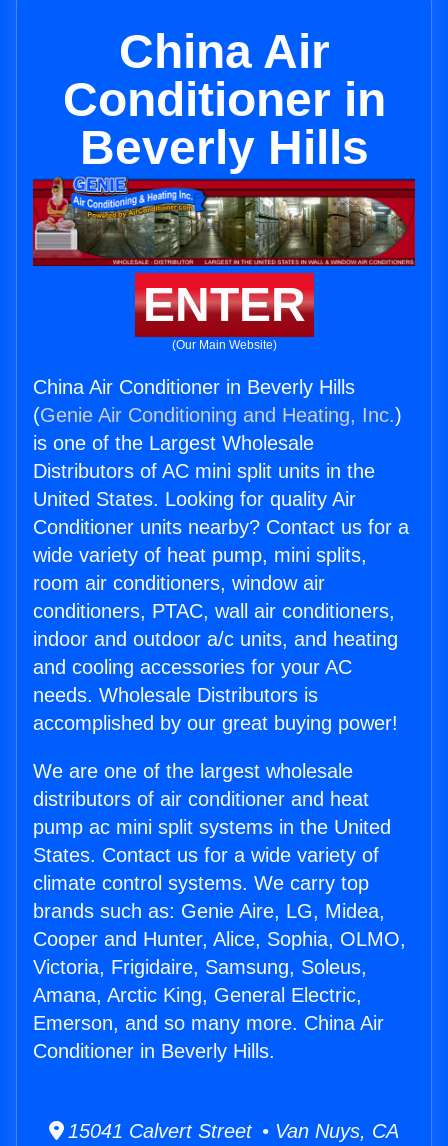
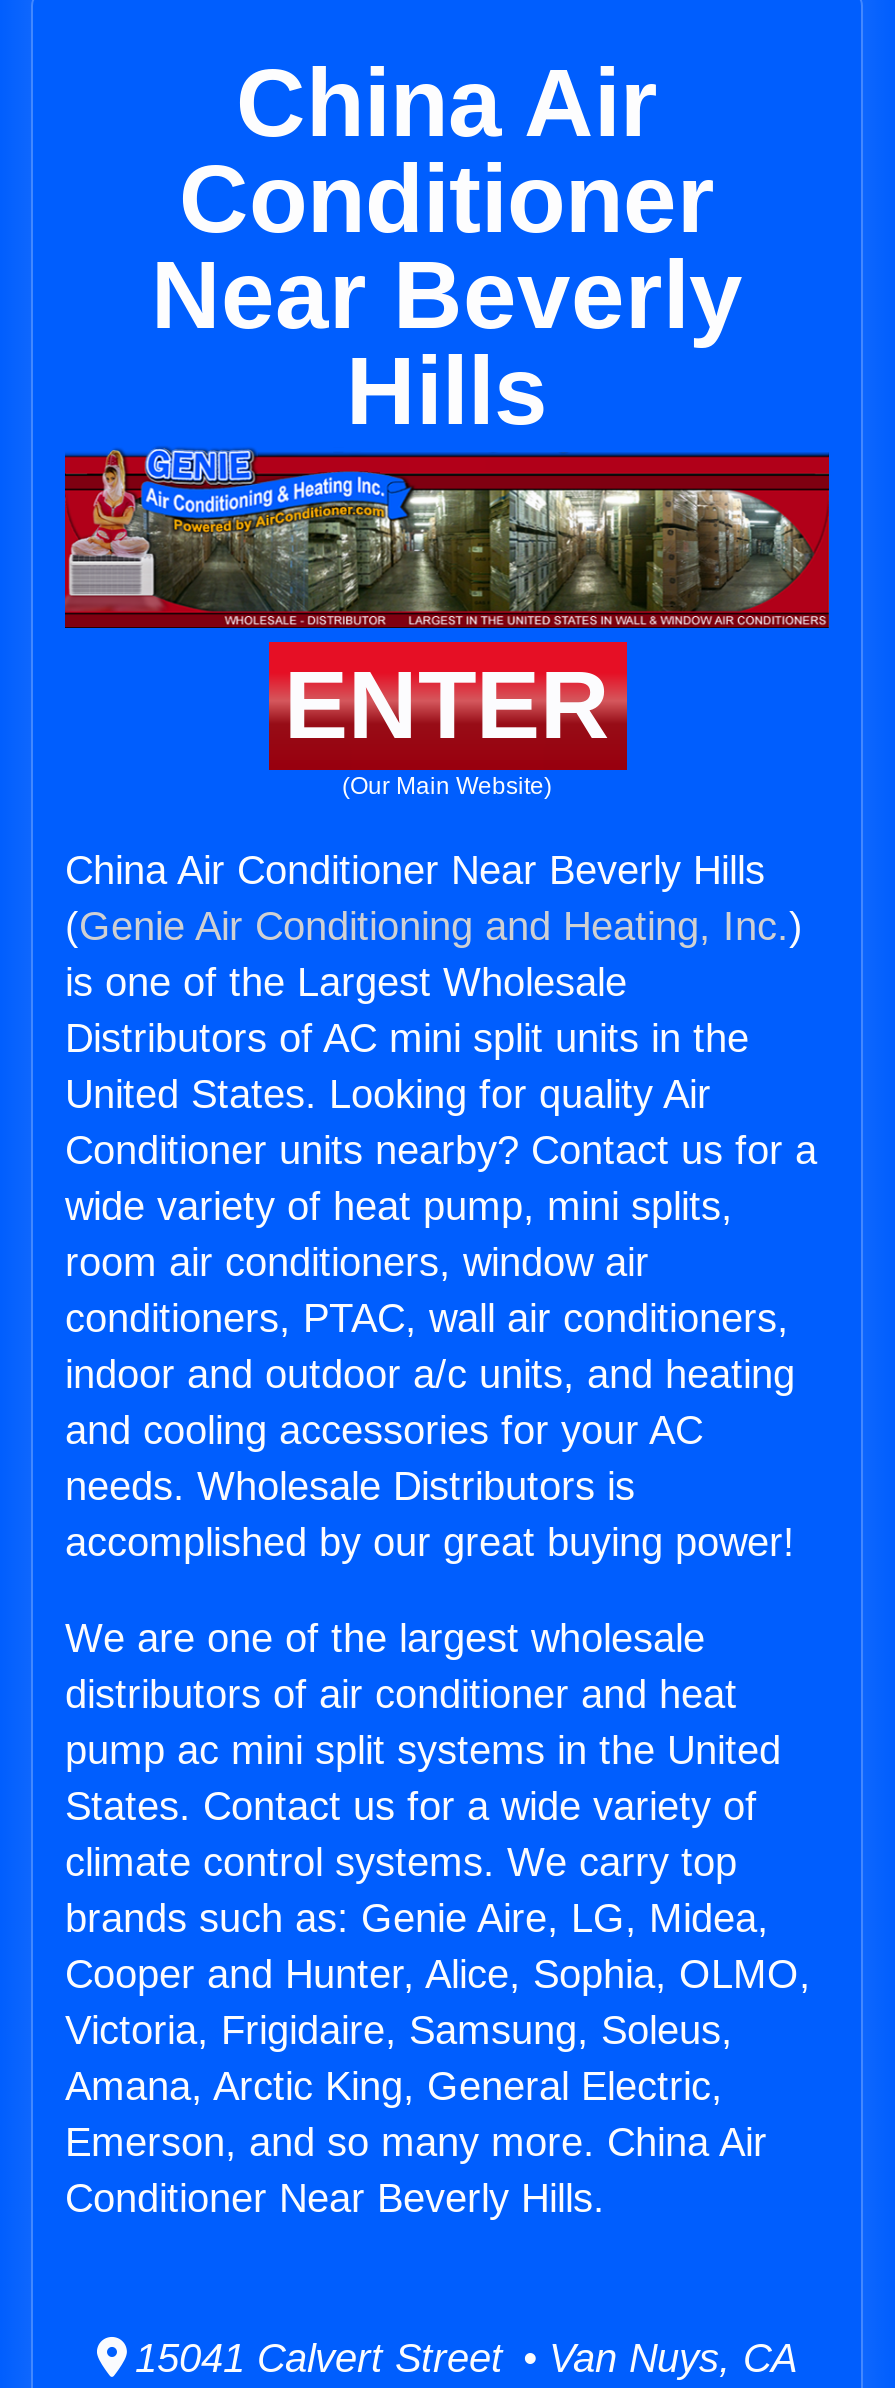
[62,73,385,174] Conditioner in | Beverly Hills -> [151,146,743,444] Conditioner | Near Beverly | Hills
[33,376,355,398] China Air Conditioner in Beverly Hills -> [65,848,765,892] China Air Conditioner Near Beverly Hills
[33,1040,275,1062] Conditioner in Beverly Hills. -> [65,2176,605,2220] Conditioner Near Beverly Hills.

